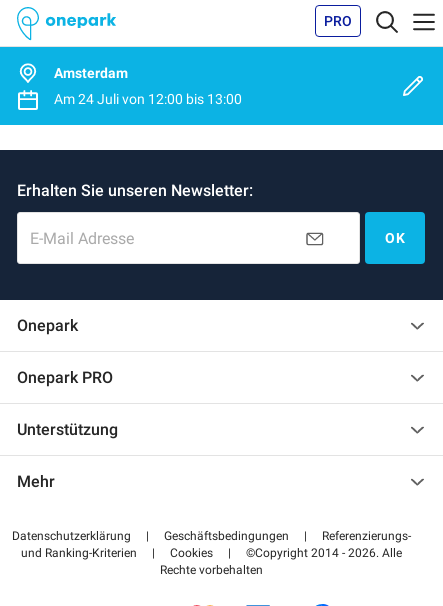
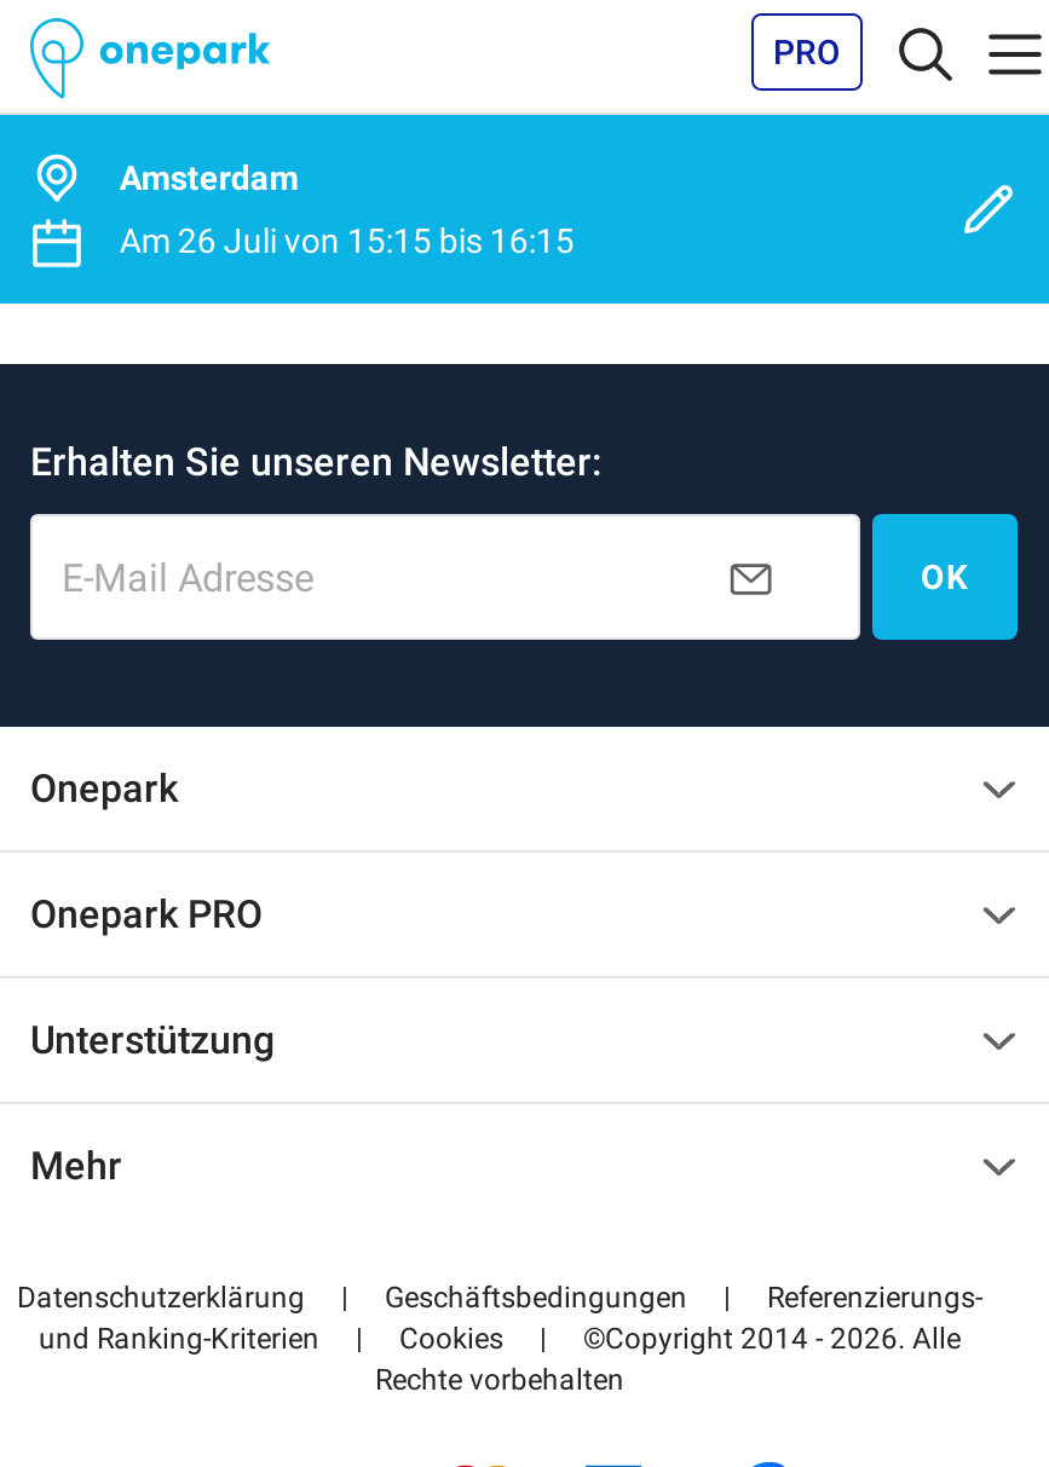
[54,91,242,107] Am 24 Juli von 12:00 bis 13:00 -> [120,221,574,260] Am 26 Juli von 15:15 bis 16:15

